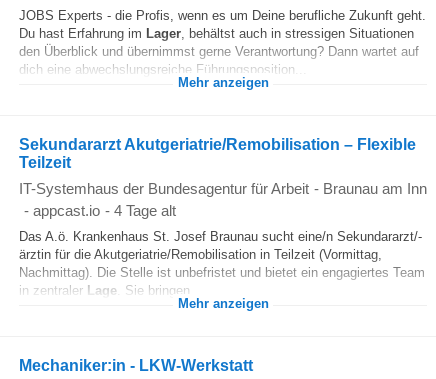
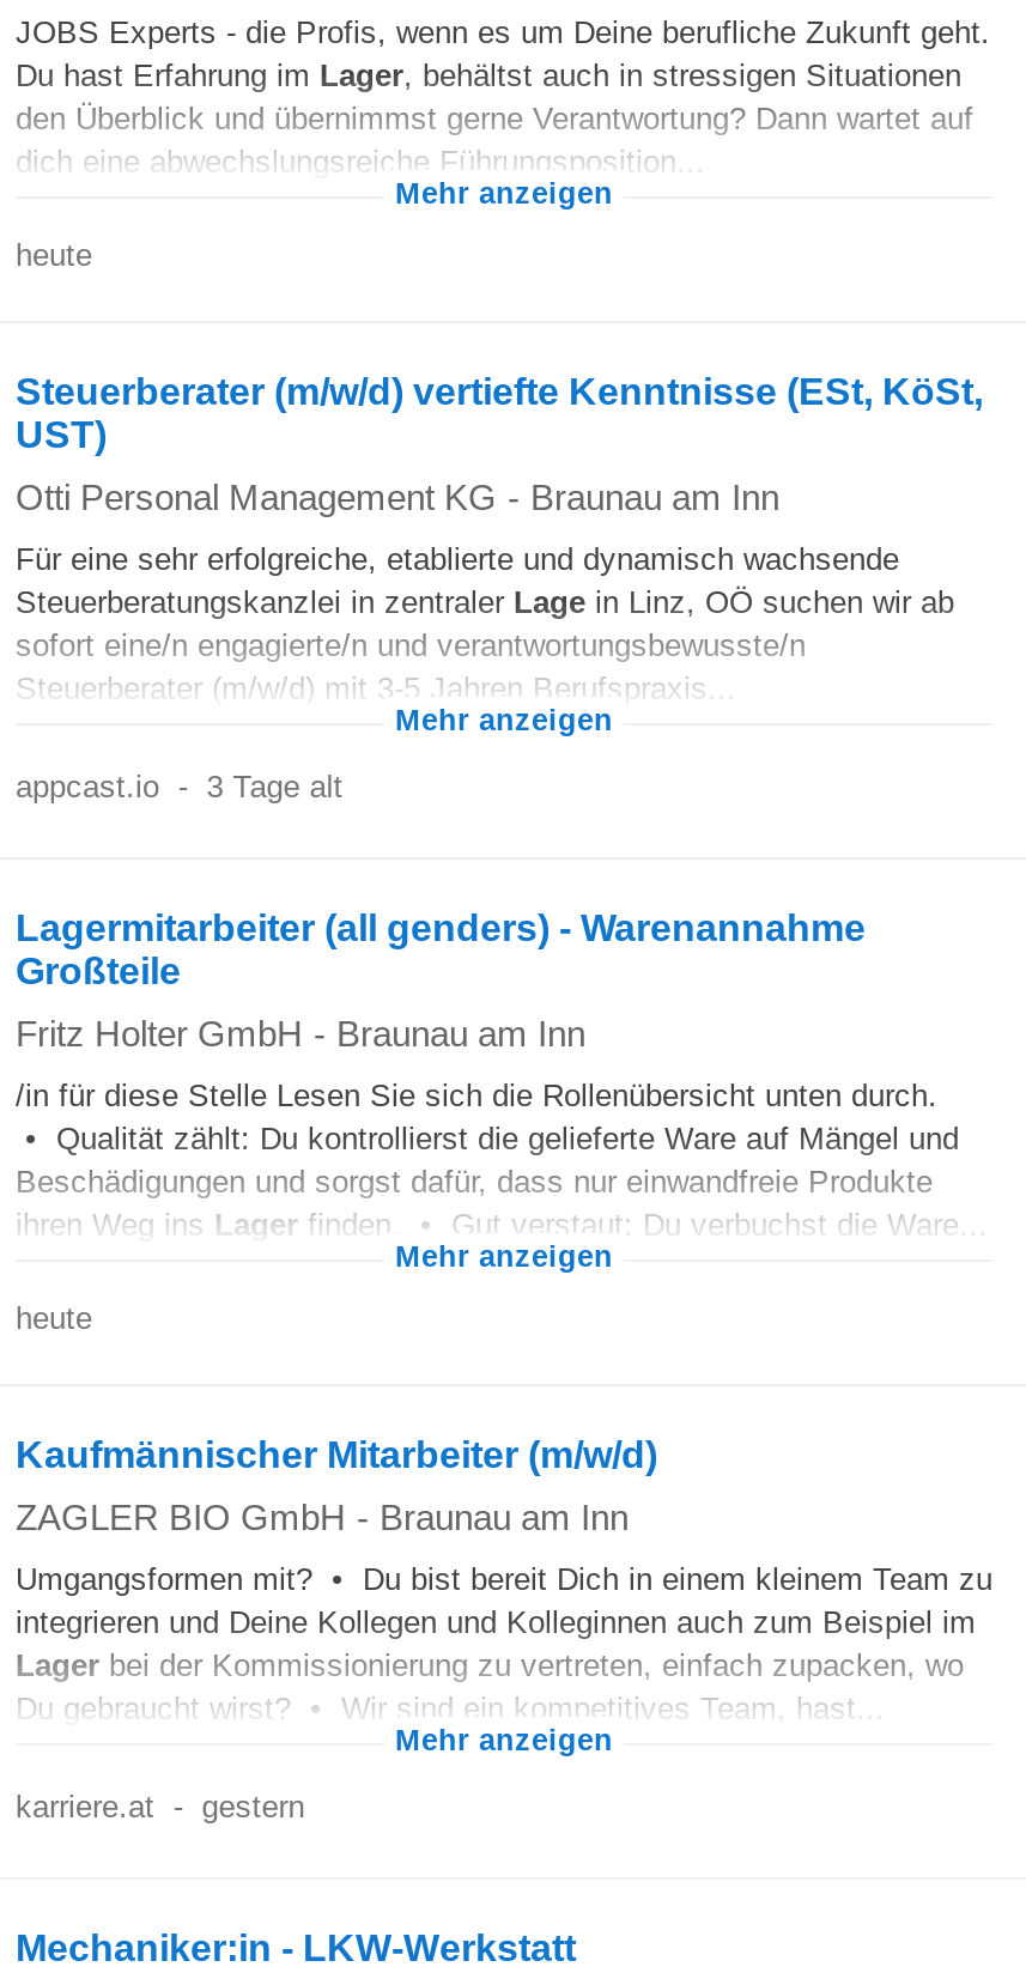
[19,136,427,298] Sekundararzt Akutgeriatrie/Remobilisation – Flexible | Teilzeit | IT-Systemhaus der Bundesagentur für Arbeit - Braunau am Inn | - appcast.io - 4 Tage alt | Das A.ö. Krankenhaus St. Josef Braunau sucht eine/n Sekundararzt/- | ärztin für die Akutgeriatrie/Remobilisation in Teilzeit (Vormittag, | Nachmittag). Die Stelle ist unbefristet und bietet ein engagiertes Team | in zentraler Lage. Sie bringen... -> [16,237,983,706] heute | Steuerberater (m/w/d) vertiefte Kenntnisse (ESt, KöSt, | UST) | Otti Personal Management KG - Braunau am Inn | Für eine sehr erfolgreiche, etablierte und dynamisch wachsende | Steuerberatungskanzlei in zentraler Lage in Linz, OÖ suchen wir ab | sofort eine/n engagierte/n und verantwortungsbewusste/n | Steuerberater (m/w/d) mit 3-5 Jahren Berufspraxis...
none -> [16,769,343,805] appcast.io - 3 Tage alt
none -> [16,907,992,1825] Lagermitarbeiter (all genders) - Warenannahme | Großteile | Fritz Holter GmbH - Braunau am Inn | /in für diese Stelle Lesen Sie sich die Rollenübersicht unten durch. | • Qualität zählt: Du kontrollierst die gelieferte Ware auf Mängel und | Beschädigungen und sorgst dafür, dass nur einwandfreie Produkte | ihren Weg ins Lager finden. • Gut verstaut: Du verbuchst die Ware... | Mehr anzeigen | heute | Kaufmännischer Mitarbeiter (m/w/d) | ZAGLER BIO GmbH - Braunau am Inn | Umgangsformen mit? • Du bist bereit Dich in einem kleinem Team zu | integrieren und Deine Kollegen und Kolleginnen auch zum Beispiel im | Lager bei der Kommissionierung zu vertreten, einfach zupacken, wo | Du gebraucht wirst? • Wir sind ein kompetitives Team, hast... | Mehr anzeigen | karriere.at - gestern

